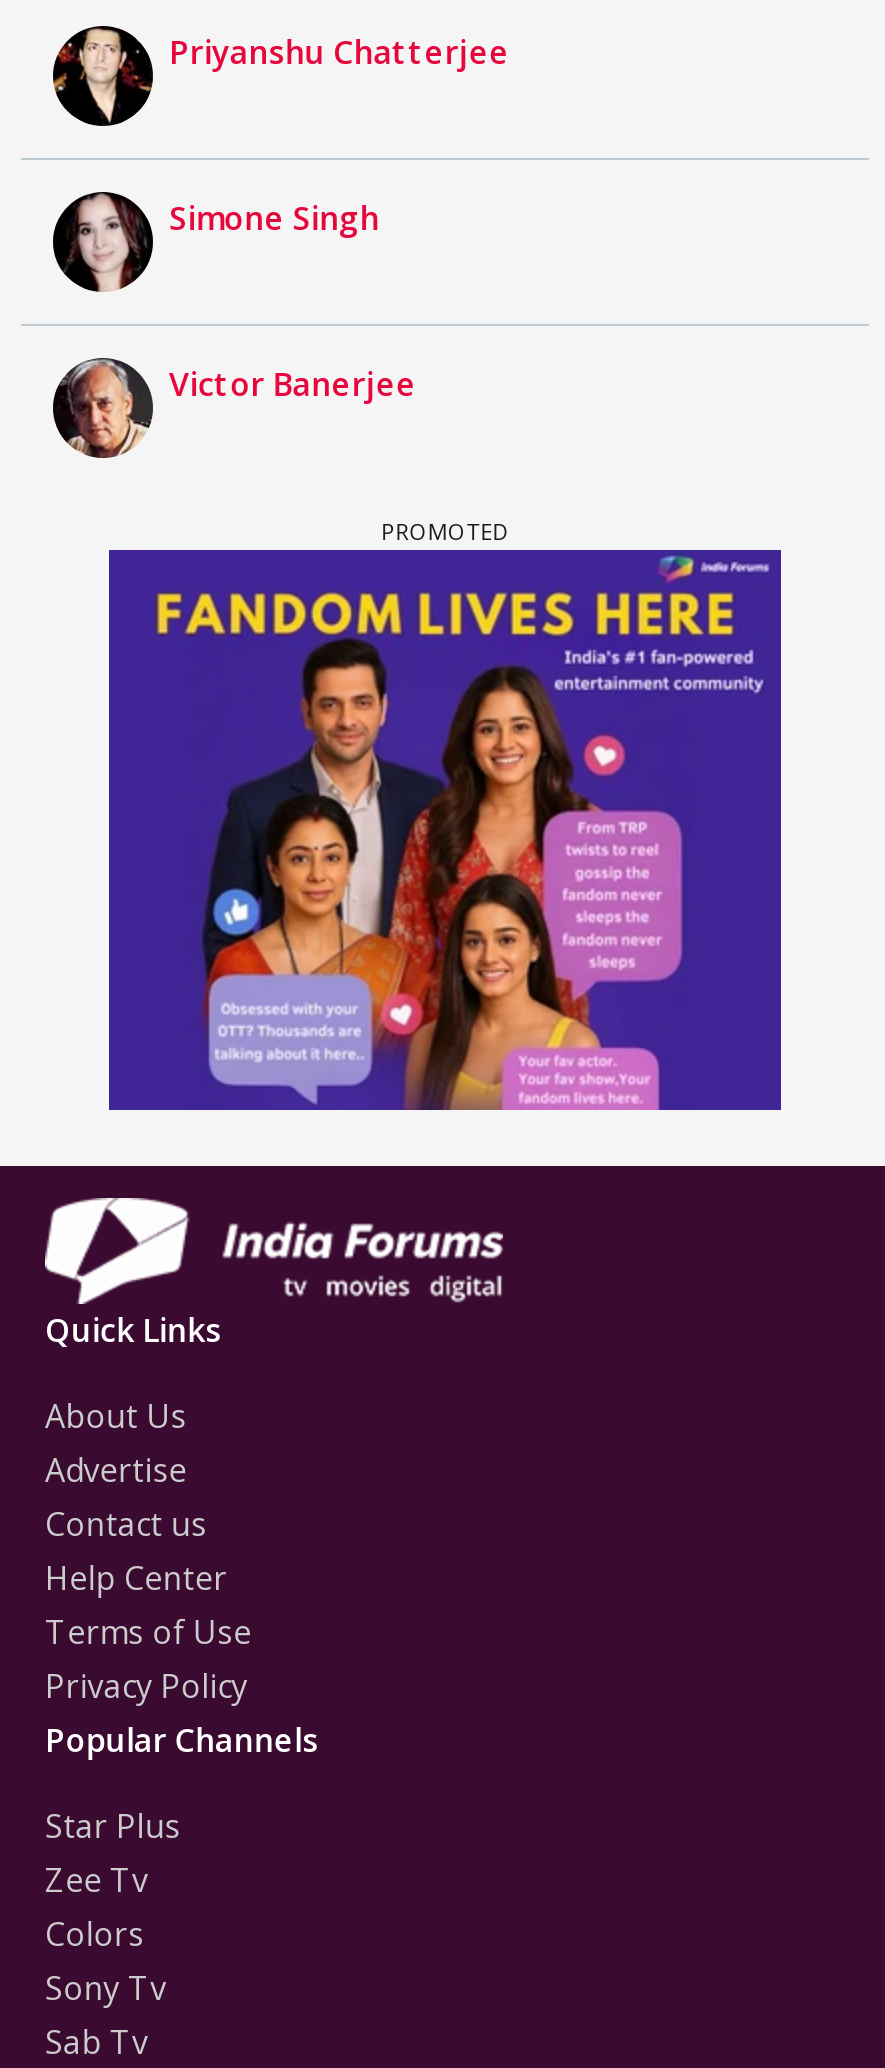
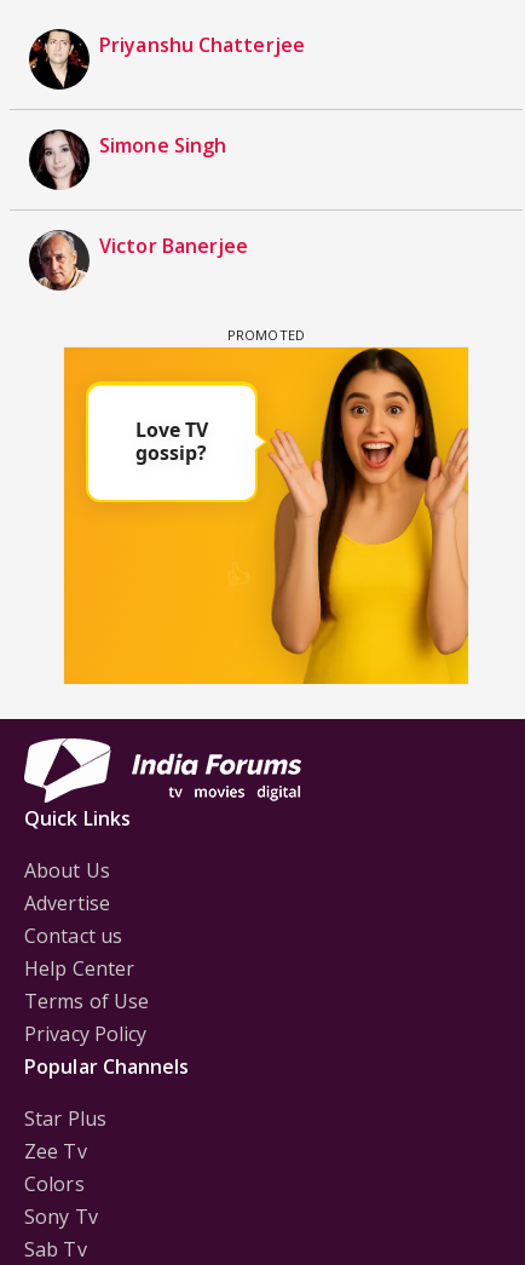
[107,548,783,1112] [image] -> [63,346,469,685] [image]

